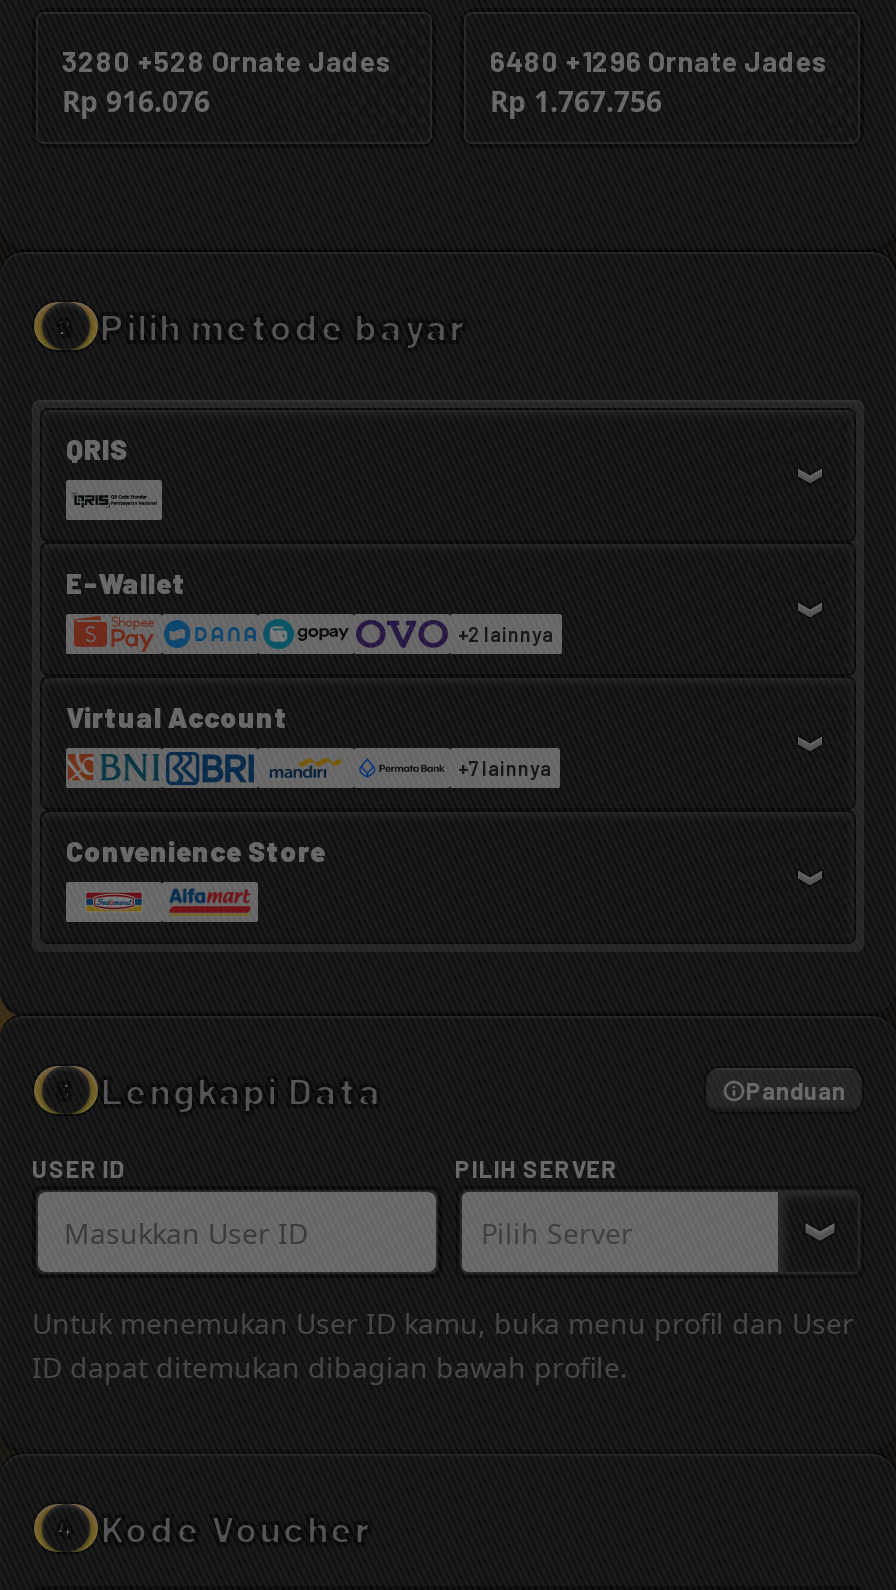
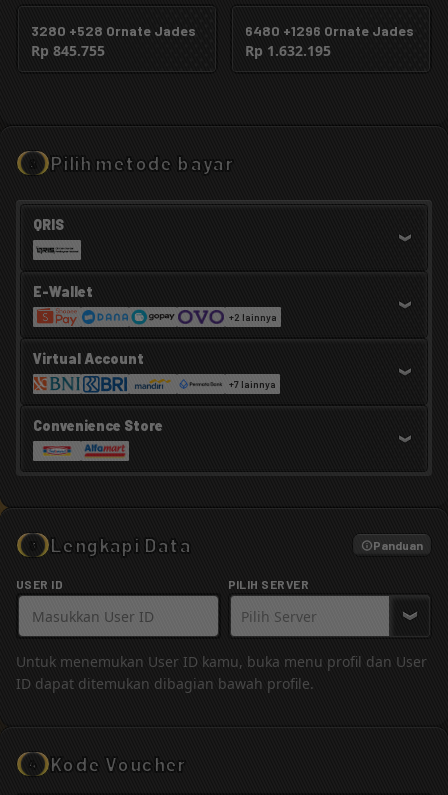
[62,82,210,120] Rp 916.076 -> [31,41,105,60] Rp 845.755
[490,82,662,120] Rp 1.767.756 -> [245,41,331,60] Rp 1.632.195

